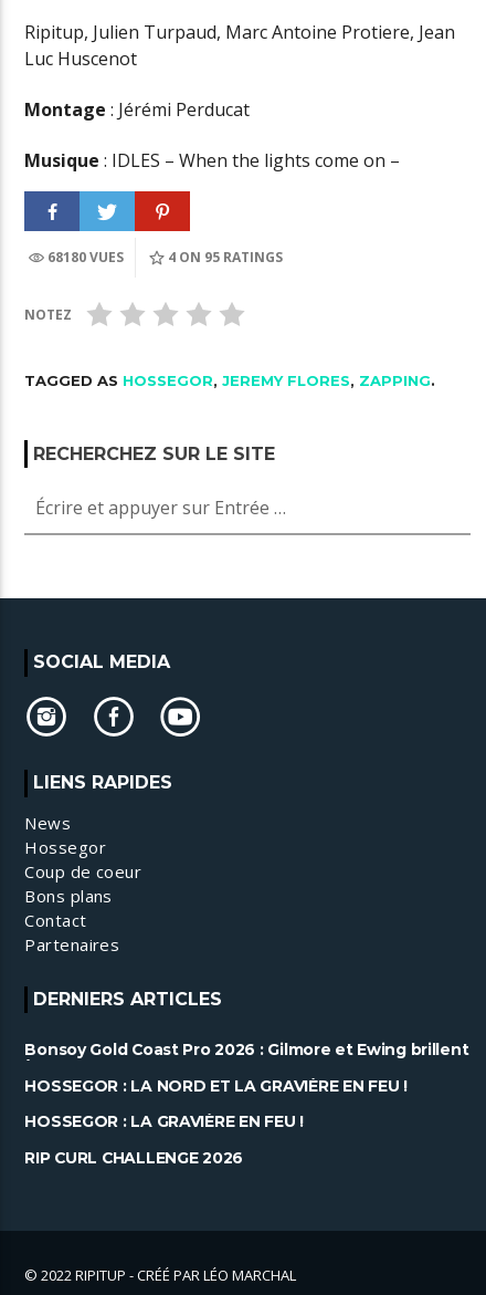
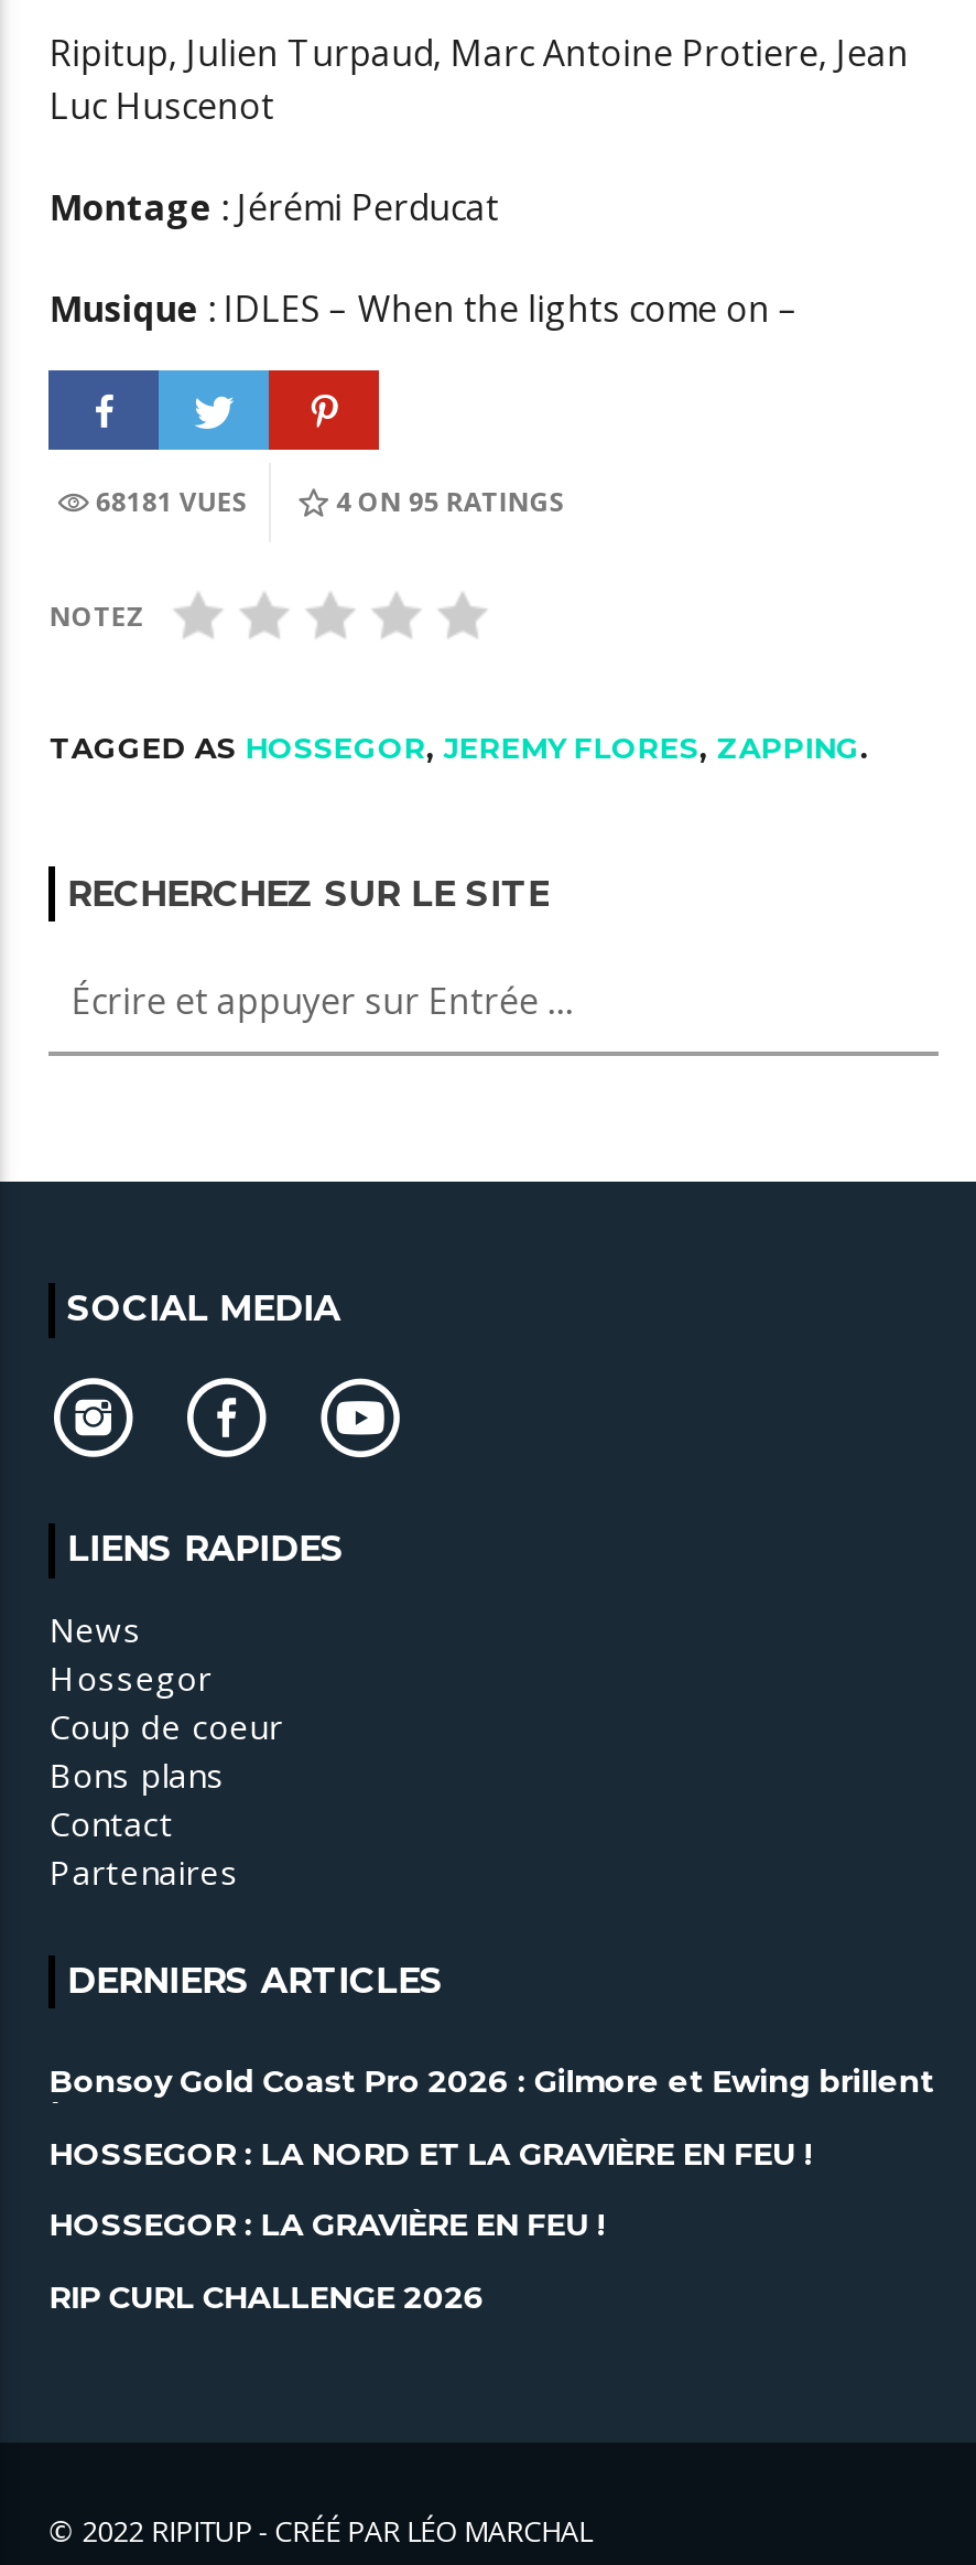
[48,248,124,267] 68180 VUES -> [96,483,248,521] 68181 VUES

